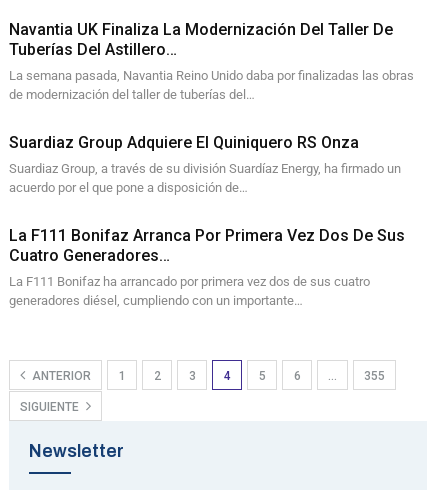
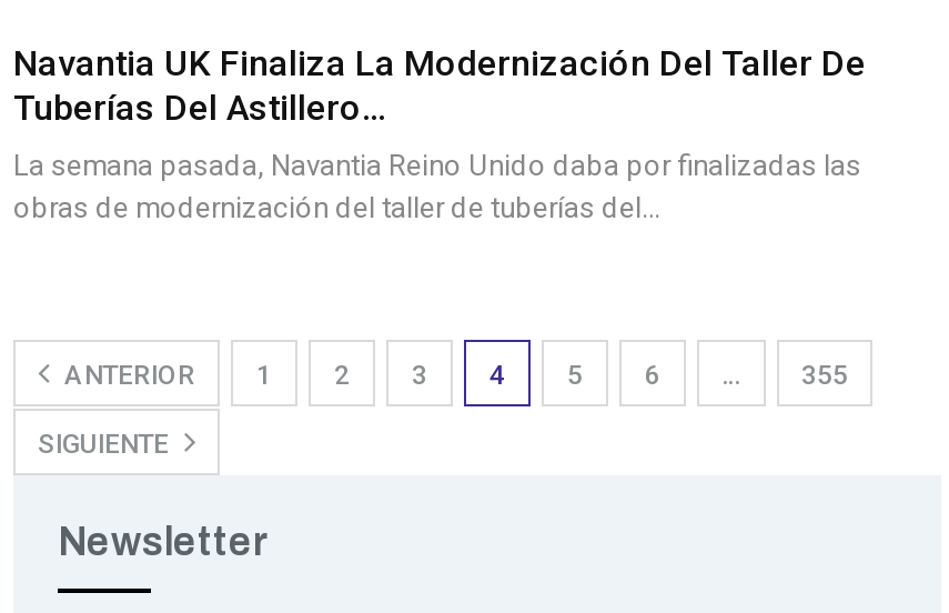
[9,68,414,308] La semana pasada, Navantia Reino Unido daba por finalizadas las obras | de modernización del taller de tuberías del… | Suardiaz Group Adquiere El Quiniquero RS Onza | Suardiaz Group, a través de su división Suardíaz Energy, ha firmado un | acuerdo por el que pone a disposición de… | La F111 Bonifaz Arranca Por Primera Vez Dos De Sus | Cuatro Generadores… | La F111 Bonifaz ha arrancado por primera vez dos de sus cuatro | generadores diésel, cumpliendo con un importante… -> [13,148,861,223] La semana pasada, Navantia Reino Unido daba por finalizadas las | obras de modernización del taller de tuberías del…

